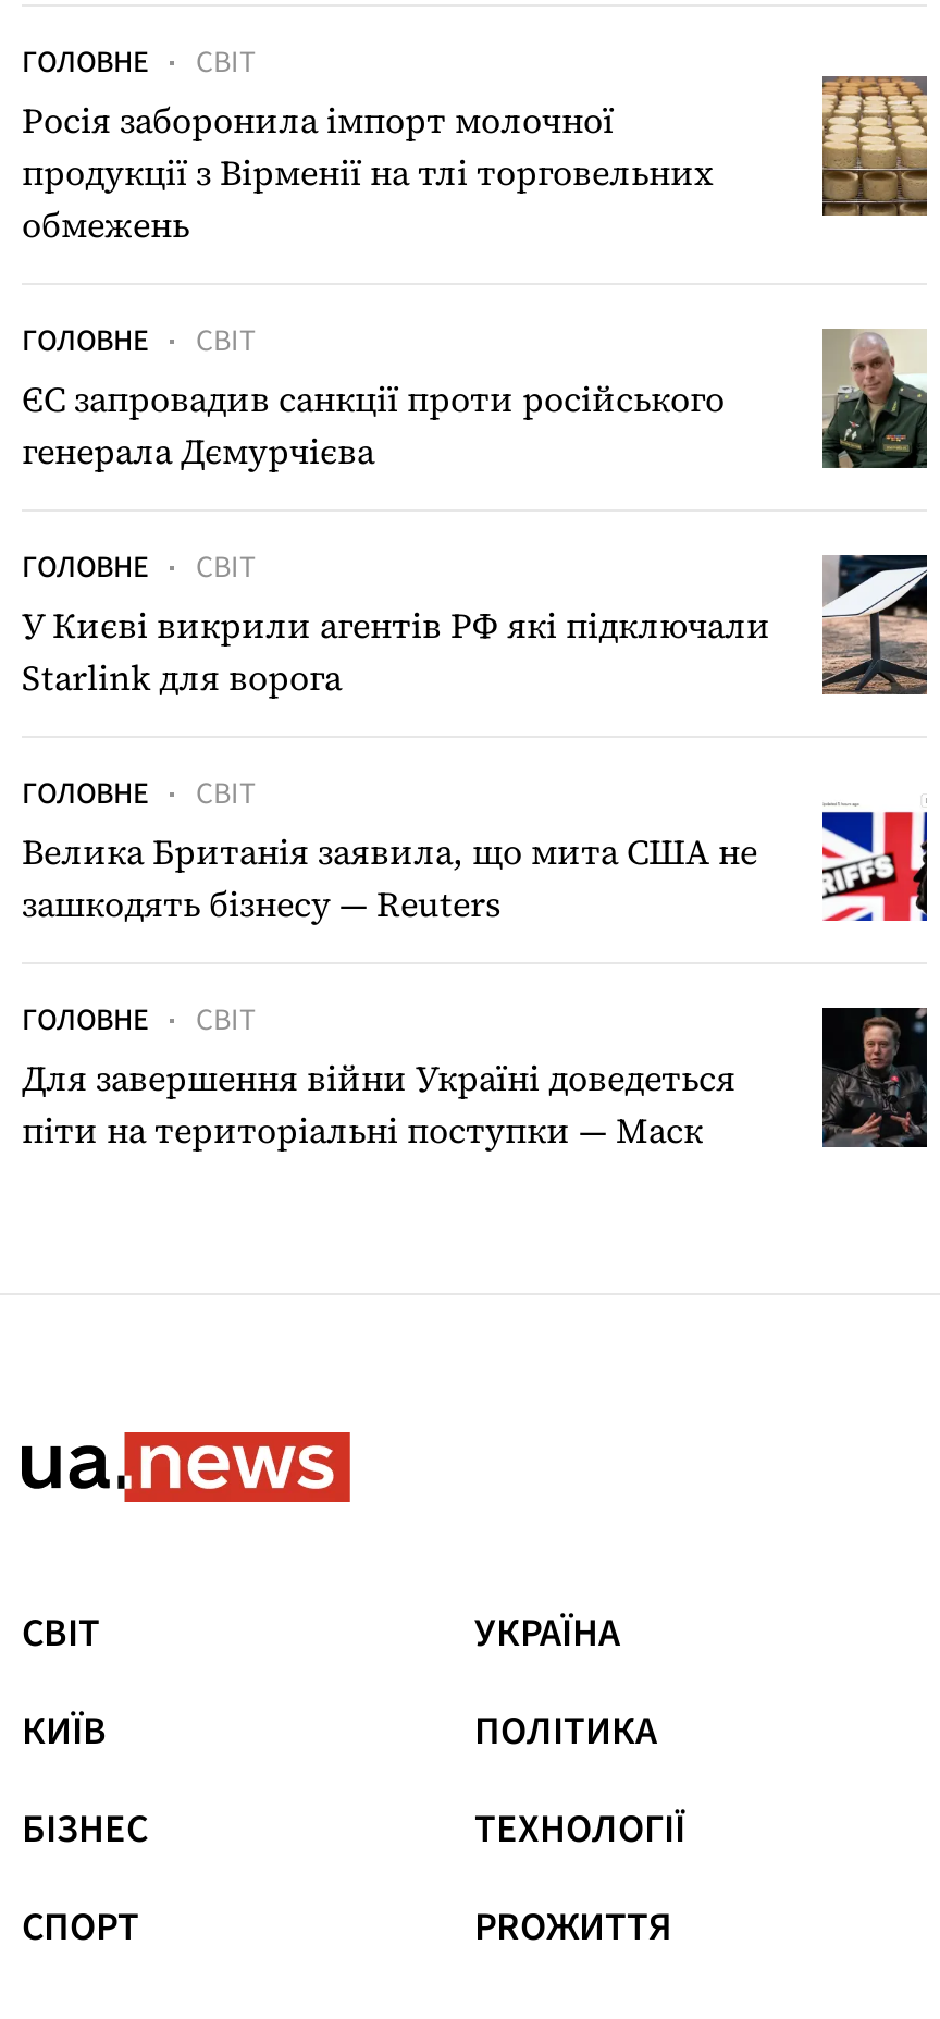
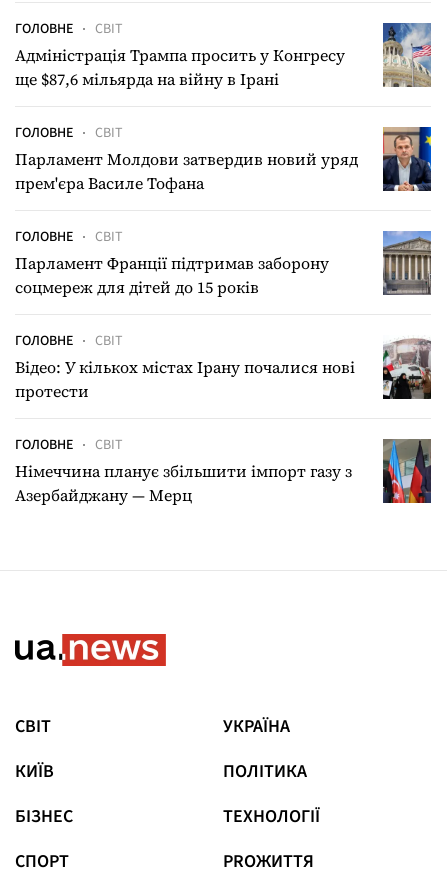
[820,50,929,218] [image] -> [382,22,432,88] [image]
[22,96,714,249] Росія заборонила імпорт молочної | продукції з Вірменії на тлі торговельних | обмежень -> [15,44,345,90] Адміністрація Трампа просить у Конгресу | ще $87,6 мільярда на війну в Ірані
[820,329,929,470] [image] -> [382,126,432,192] [image]
[22,375,725,475] ЄС запровадив санкції проти російського | генерала Дємурчієва -> [15,148,358,194] Парламент Молдови затвердив новий уряд | прем'єра Василе Тофана
[822,553,929,694] [image] -> [382,230,432,295] [image]
[22,601,770,702] У Києві викрили агентів РФ які підключали | Starlink для ворога -> [15,252,329,298] Парламент Франції підтримав заборону | соцмереж для дітей до 15 років
[22,788,929,928] [image] | Велика Британія заявила, що мита США не | зашкодять бізнесу — Reuters -> [15,337,432,402] [image] | Відео: У кількох містах Ірану почалися нові | протести
[22,1006,929,1154] [image] | Для завершення війни Україні доведеться | піти на територіальні поступки — Маск -> [15,438,432,506] [image] | Німеччина планує збільшити імпорт газу з | Азербайджану — Мерц

